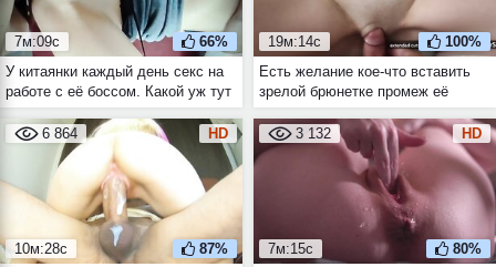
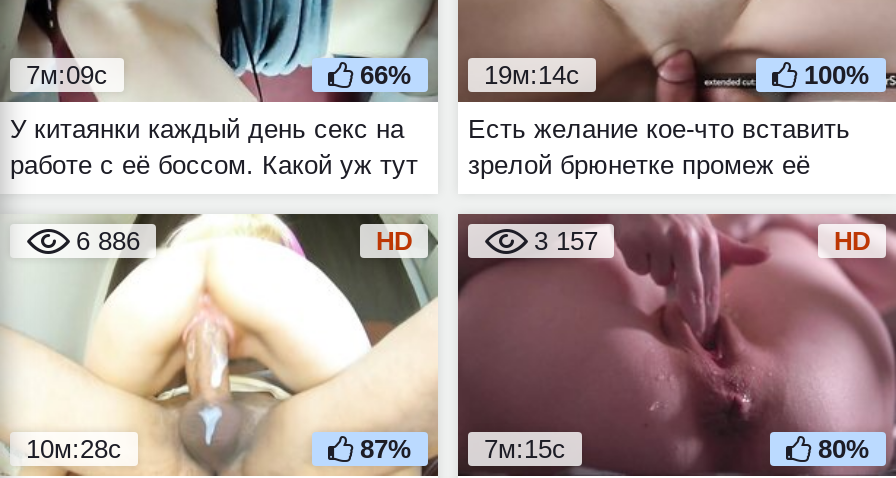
[42,125,77,142] 6 864 -> [76,226,140,256] 6 886
[296,125,331,142] 3 132 -> [534,226,598,256] 3 157

